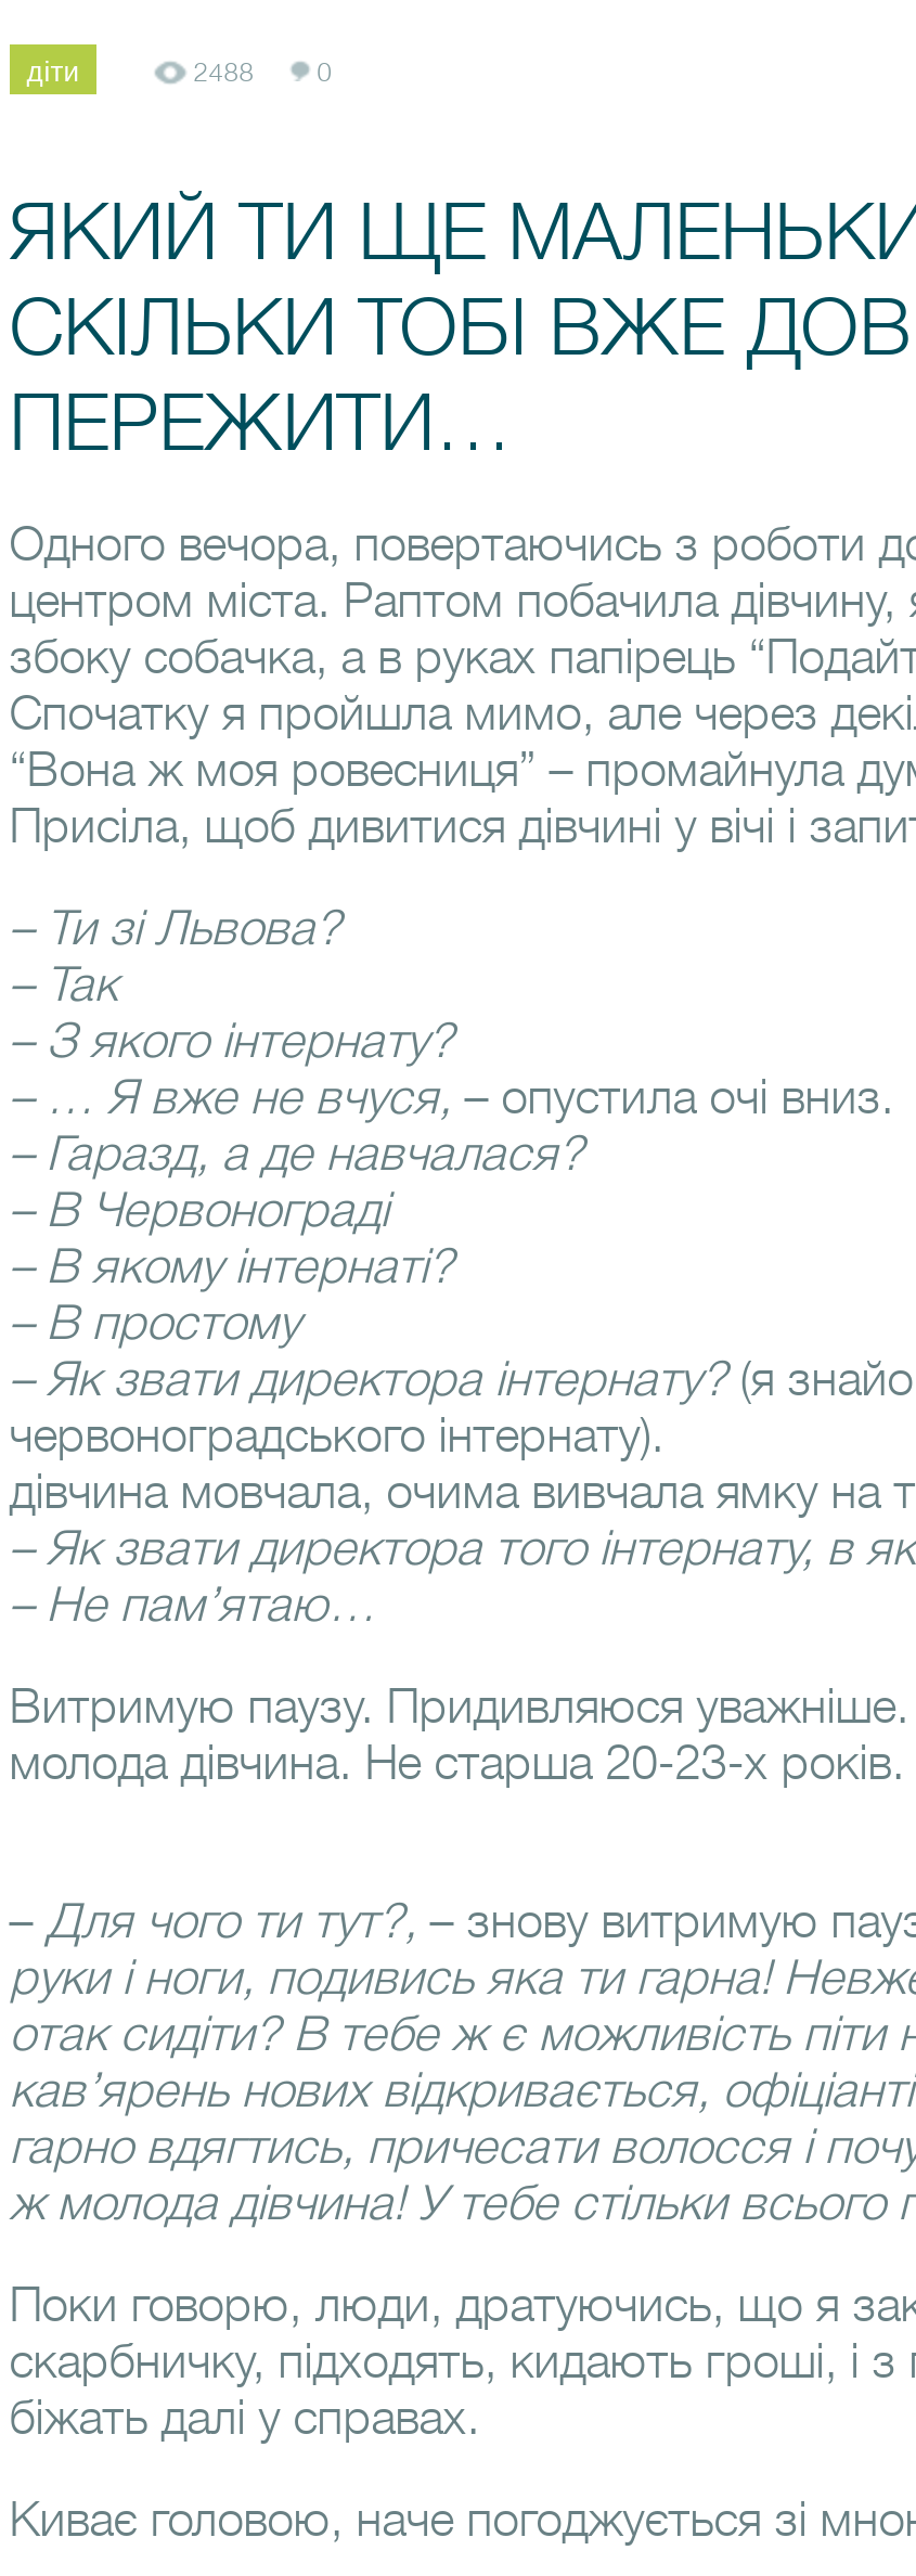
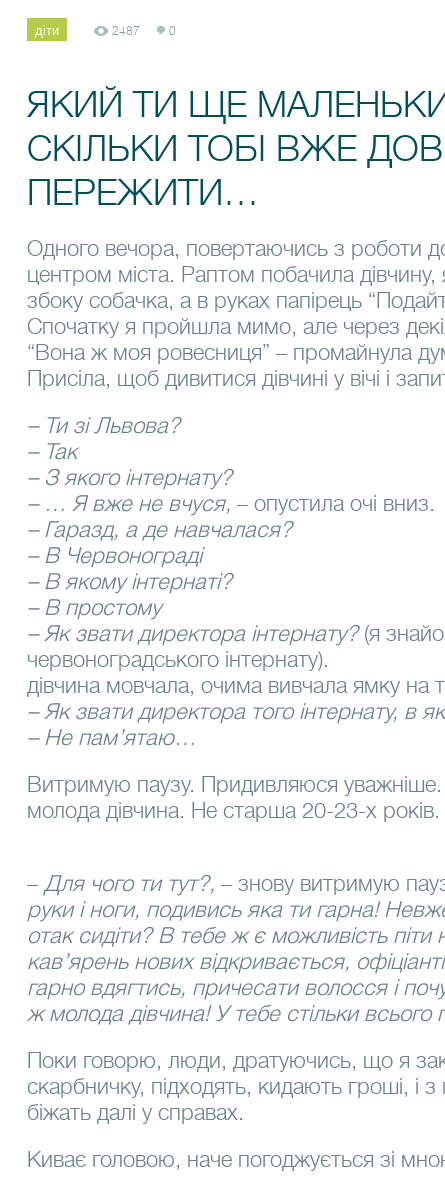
[193,57,254,88] 2488 -> [112,24,140,38] 2487

